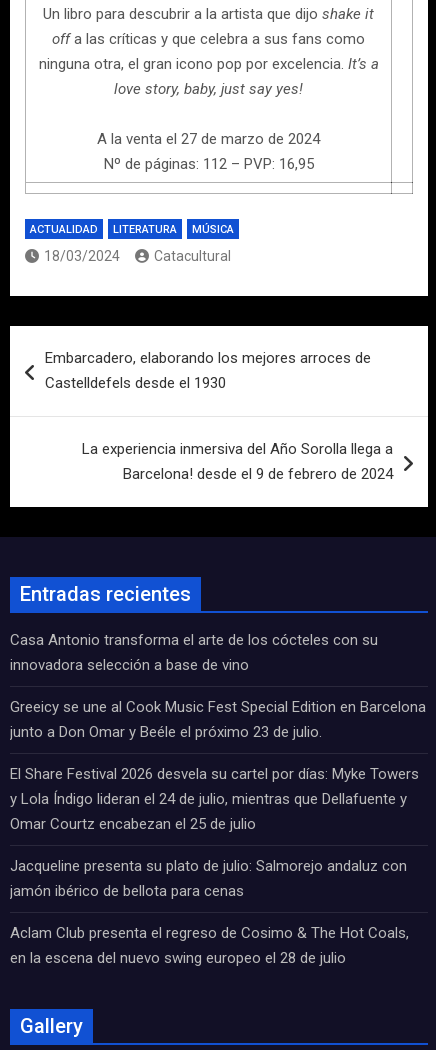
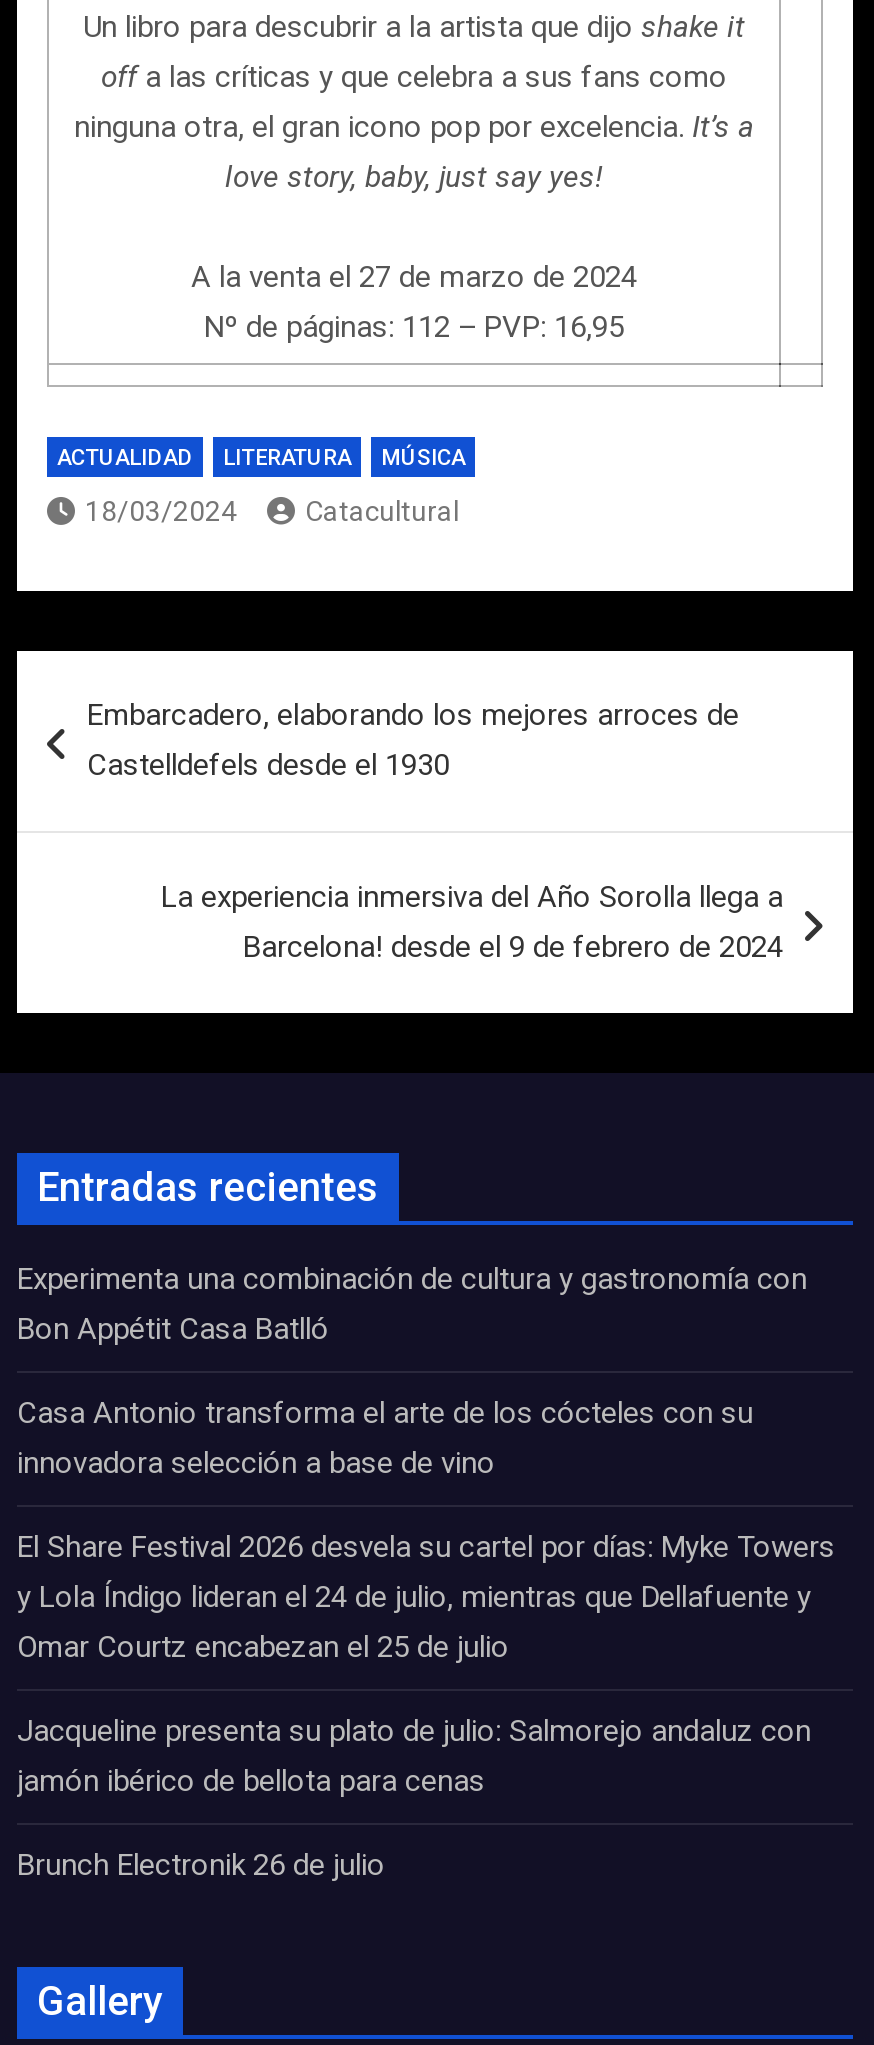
none -> [17,1261,807,1347] Experimenta una combinación de cultura y gastronomía con | Bon Appétit Casa Batlló
moved [10,631,378,674] -> [17,1395,753,1481]: Casa Antonio transforma el arte de los cócteles con su | innovadora selección a base de vino
[10,698,426,741] Greeicy se une al Cook Music Fest Special Edition en Barcelona | junto a Don Omar y Beéle el próximo 23 de julio. -> none
[10,924,409,967] Aclam Club presenta el regreso de Cosimo & The Hot Coals, | en la escena del nuevo swing europeo el 28 de julio -> [17,1847,385,1883] Brunch Electronik 26 de julio

